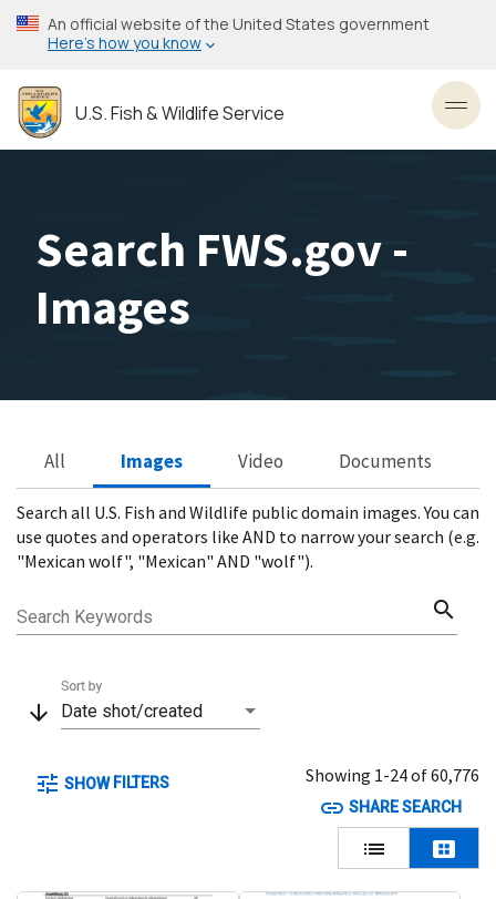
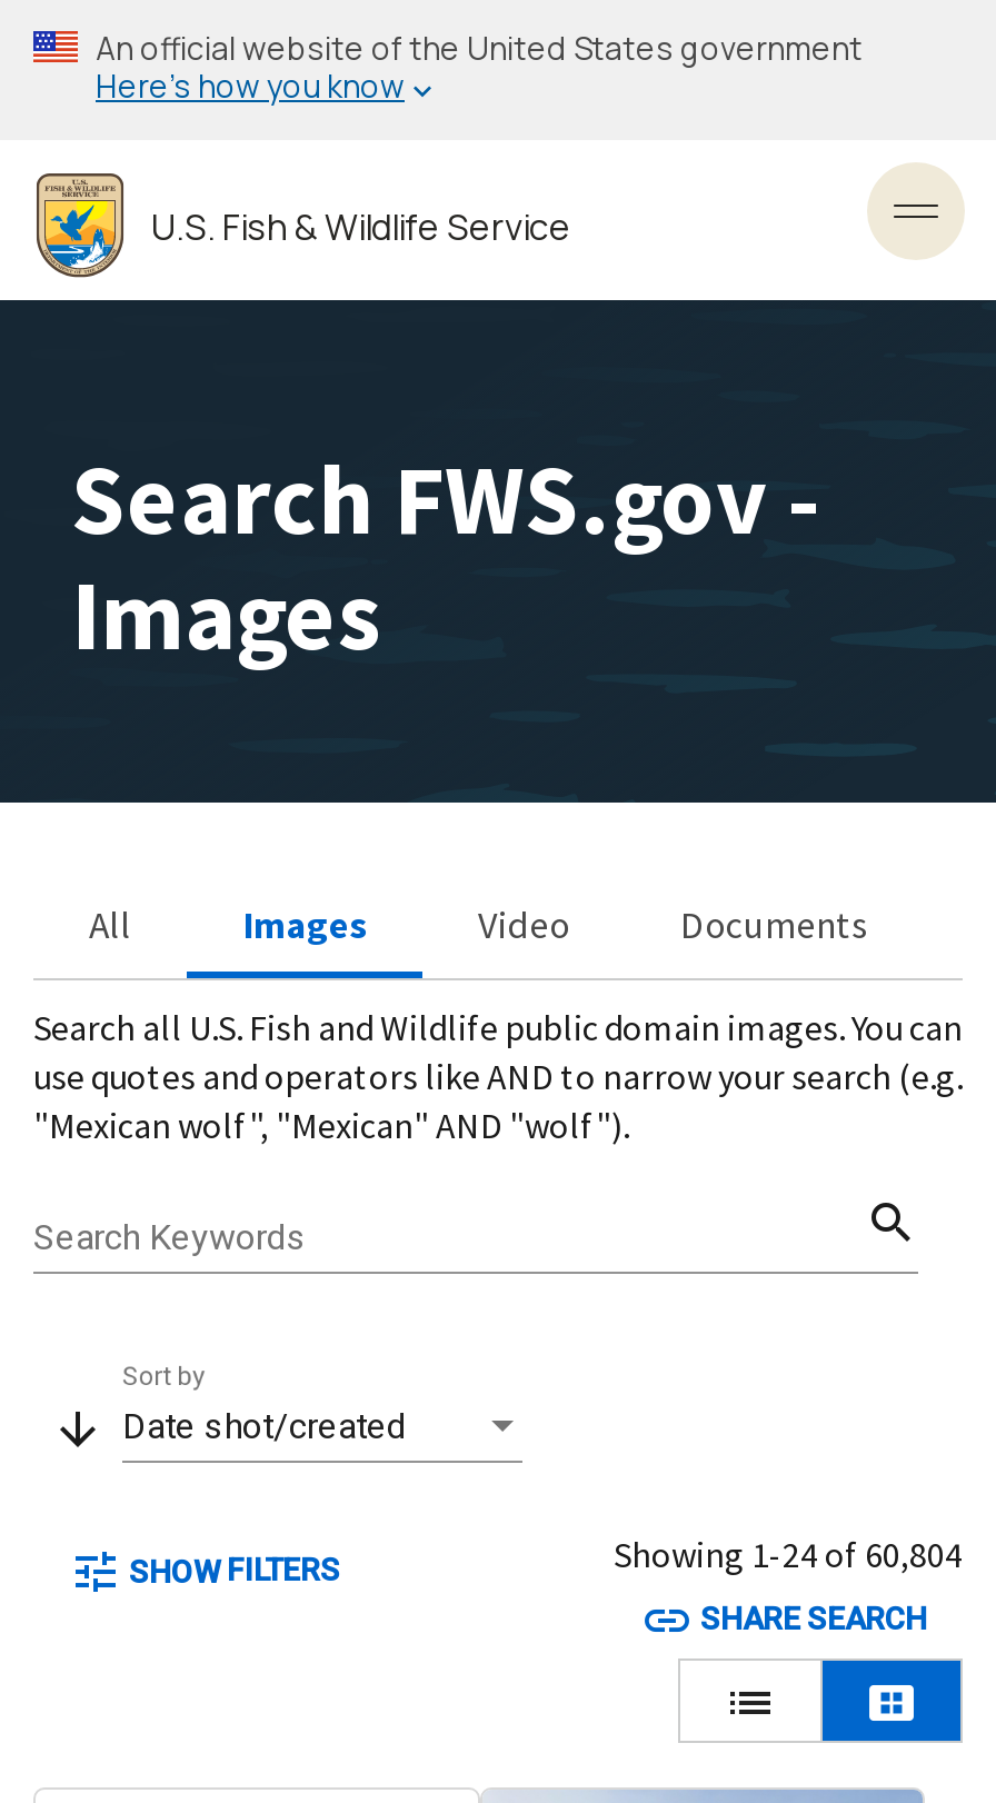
[306,764,479,786] Showing 1-24 of 60,776 -> [614,1532,963,1576] Showing 1-24 of 60,804

